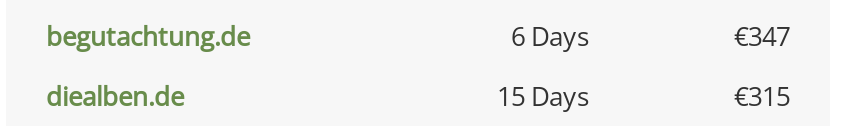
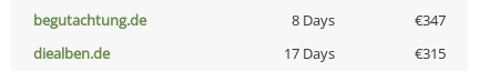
[511,18,589,54] 6 Days -> [291,10,334,30] 8 Days
[497,78,589,114] 15 Days -> [283,43,334,63] 17 Days

